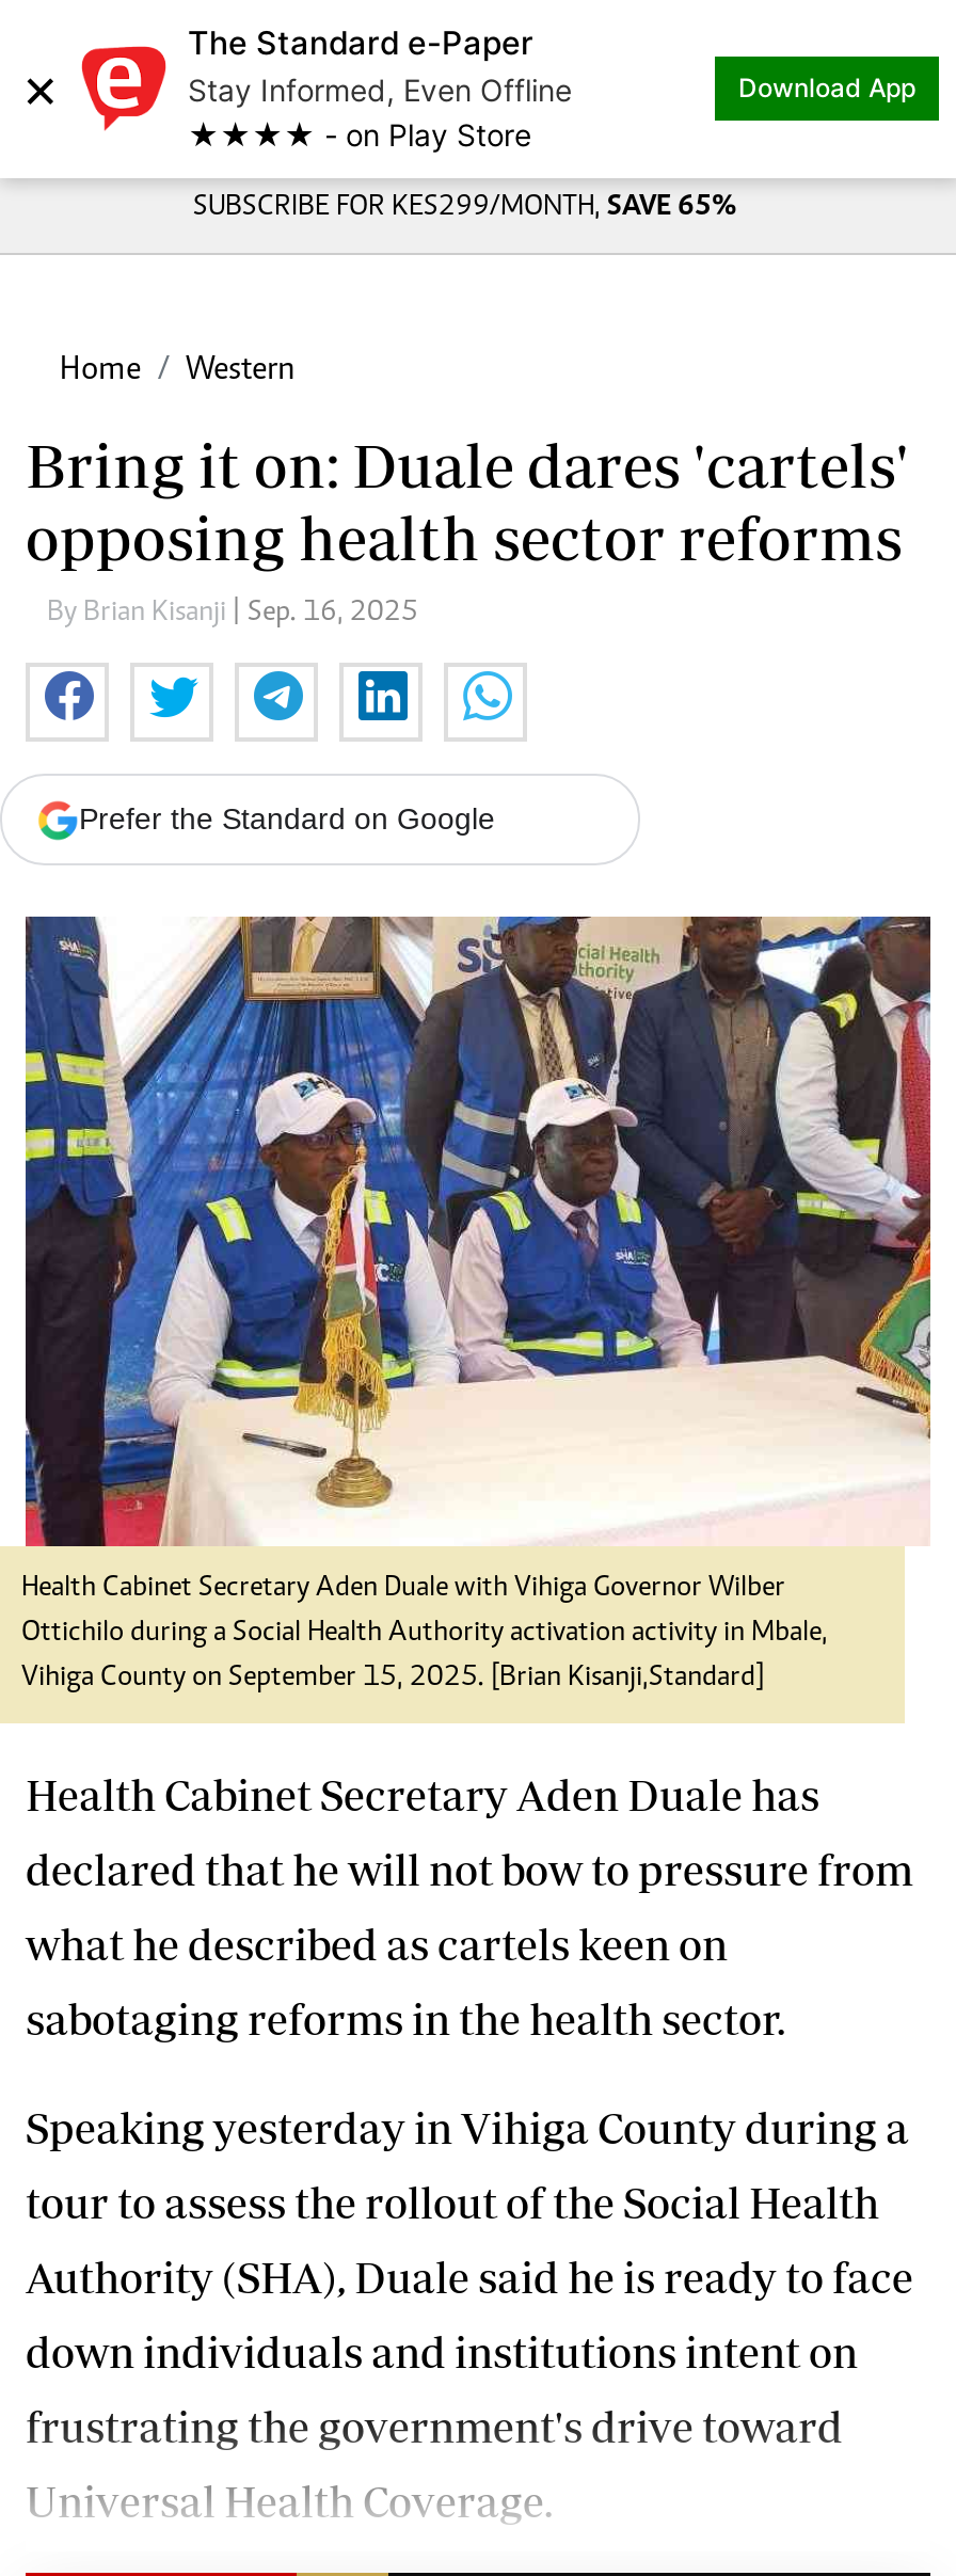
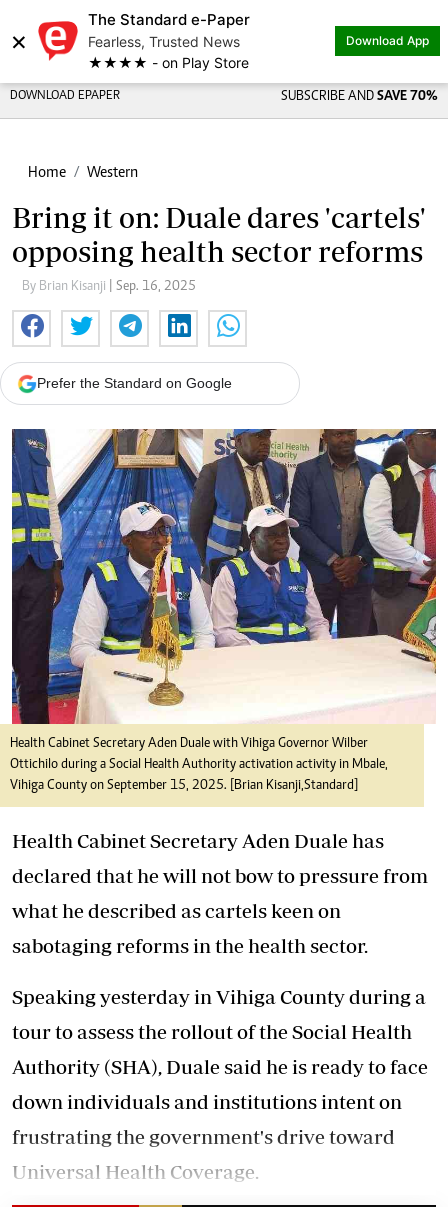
[188,71,572,108] Stay Informed, Even Offline -> [88,33,240,50] Fearless, Trusted News
[193,193,737,223] SUBSCRIBE FOR KES299/MONTH, SAVE 65% -> [10,90,438,104] DOWNLOAD EPAPER | SUBSCRIBE AND SAVE 70%

